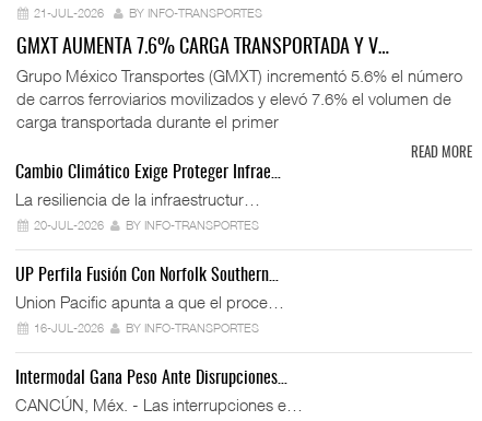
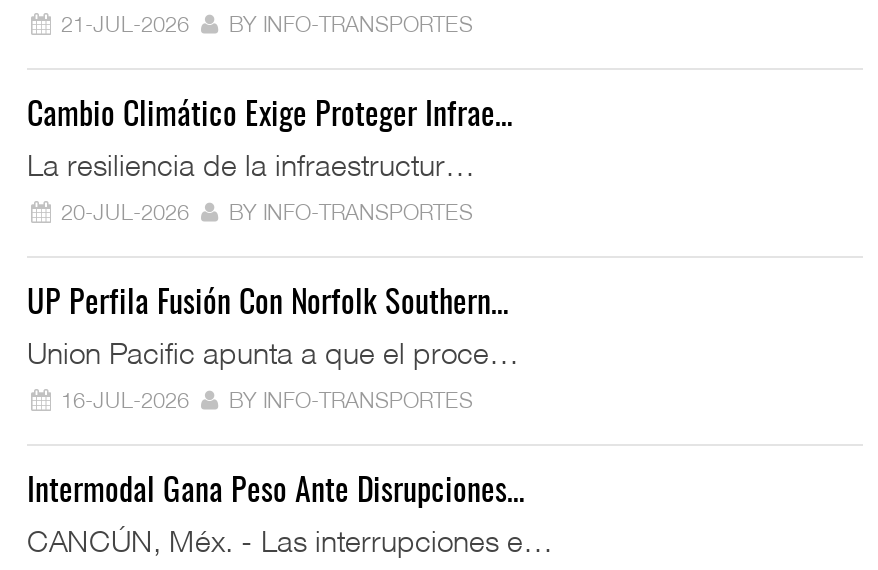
[16,38,472,161] GMXT AUMENTA 7.6% CARGA TRANSPORTADA Y V… | Grupo México Transportes (GMXT) incrementó 5.6% el número | de carros ferroviarios movilizados y elevó 7.6% el volumen de | carga transportada durante el primer | READ MORE -> none

